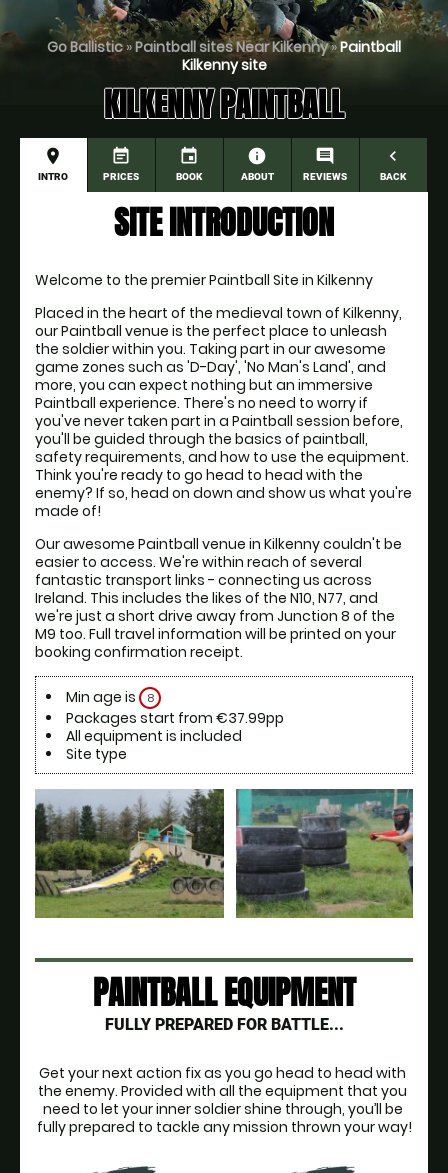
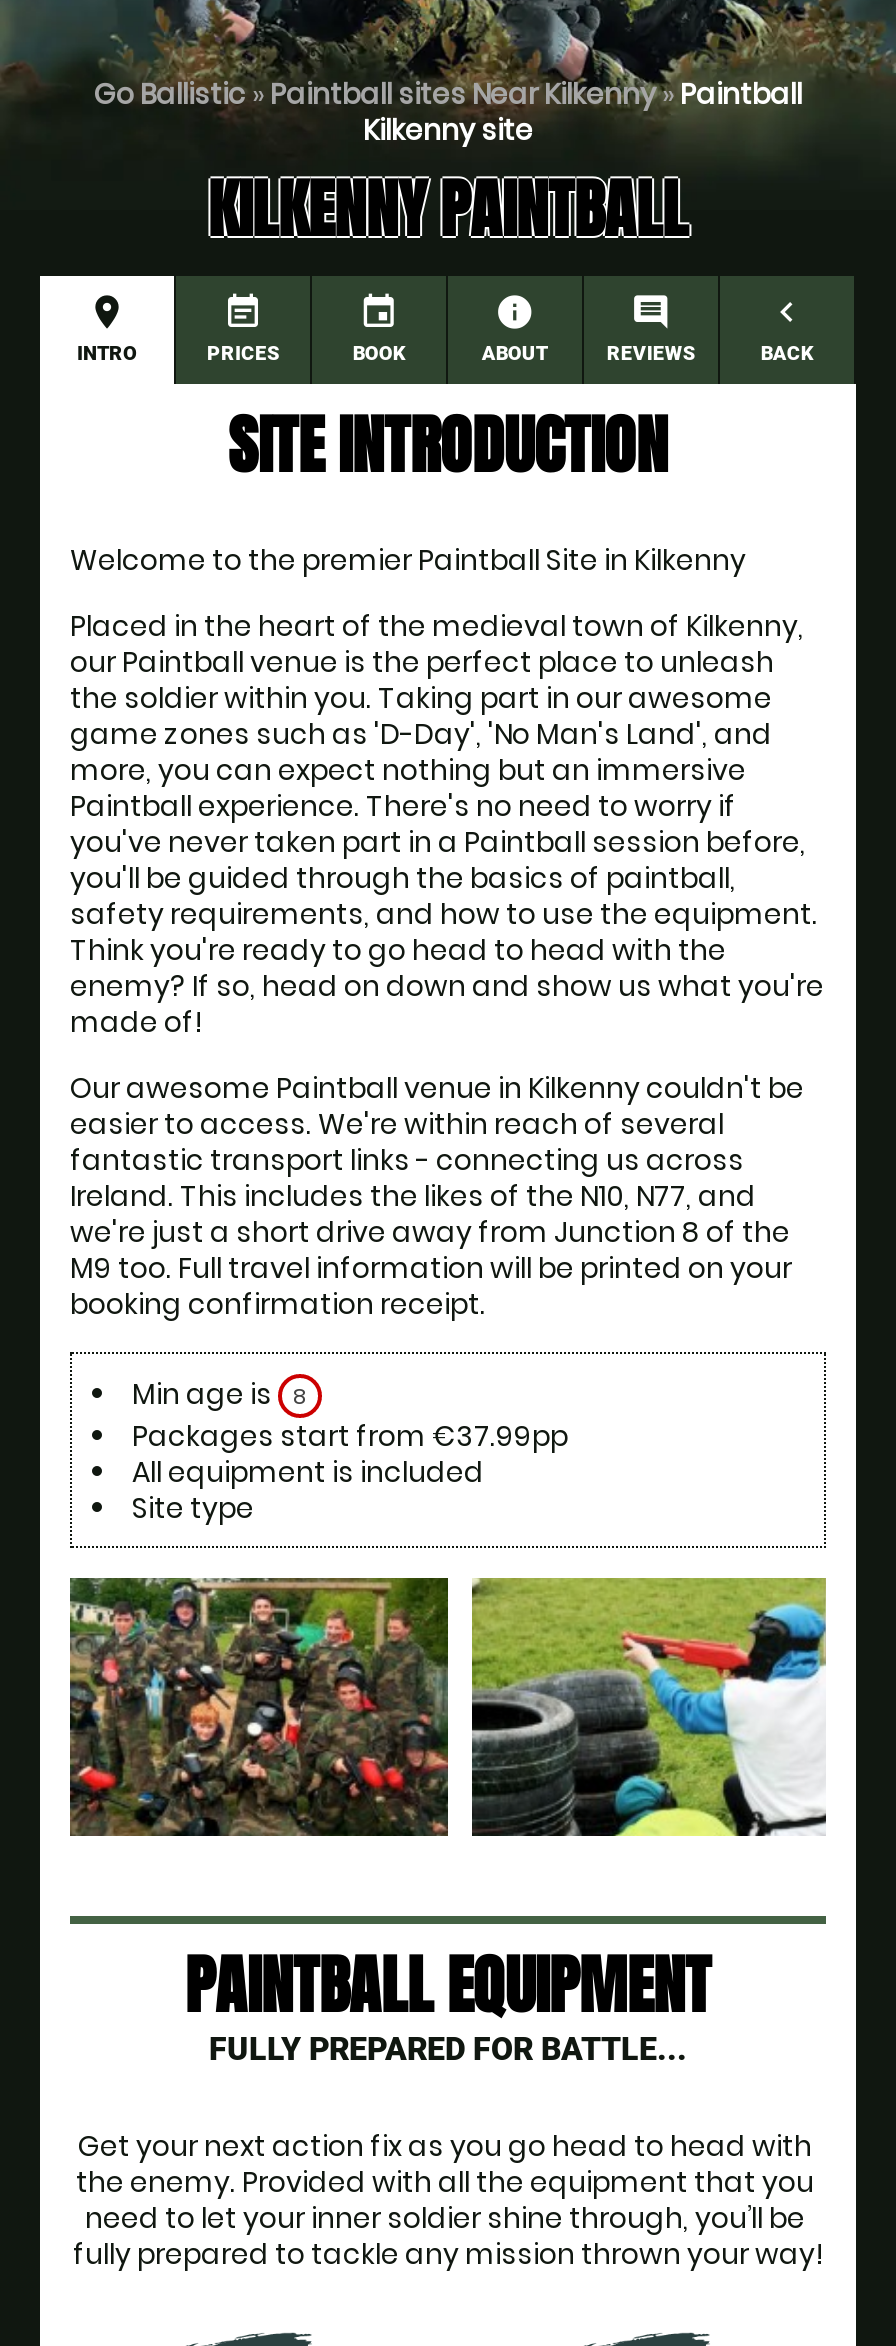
[34,789,225,919] [image] -> [68,1576,450,1838] [image]
[236,788,414,919] [image] -> [470,1576,828,1838] [image]

